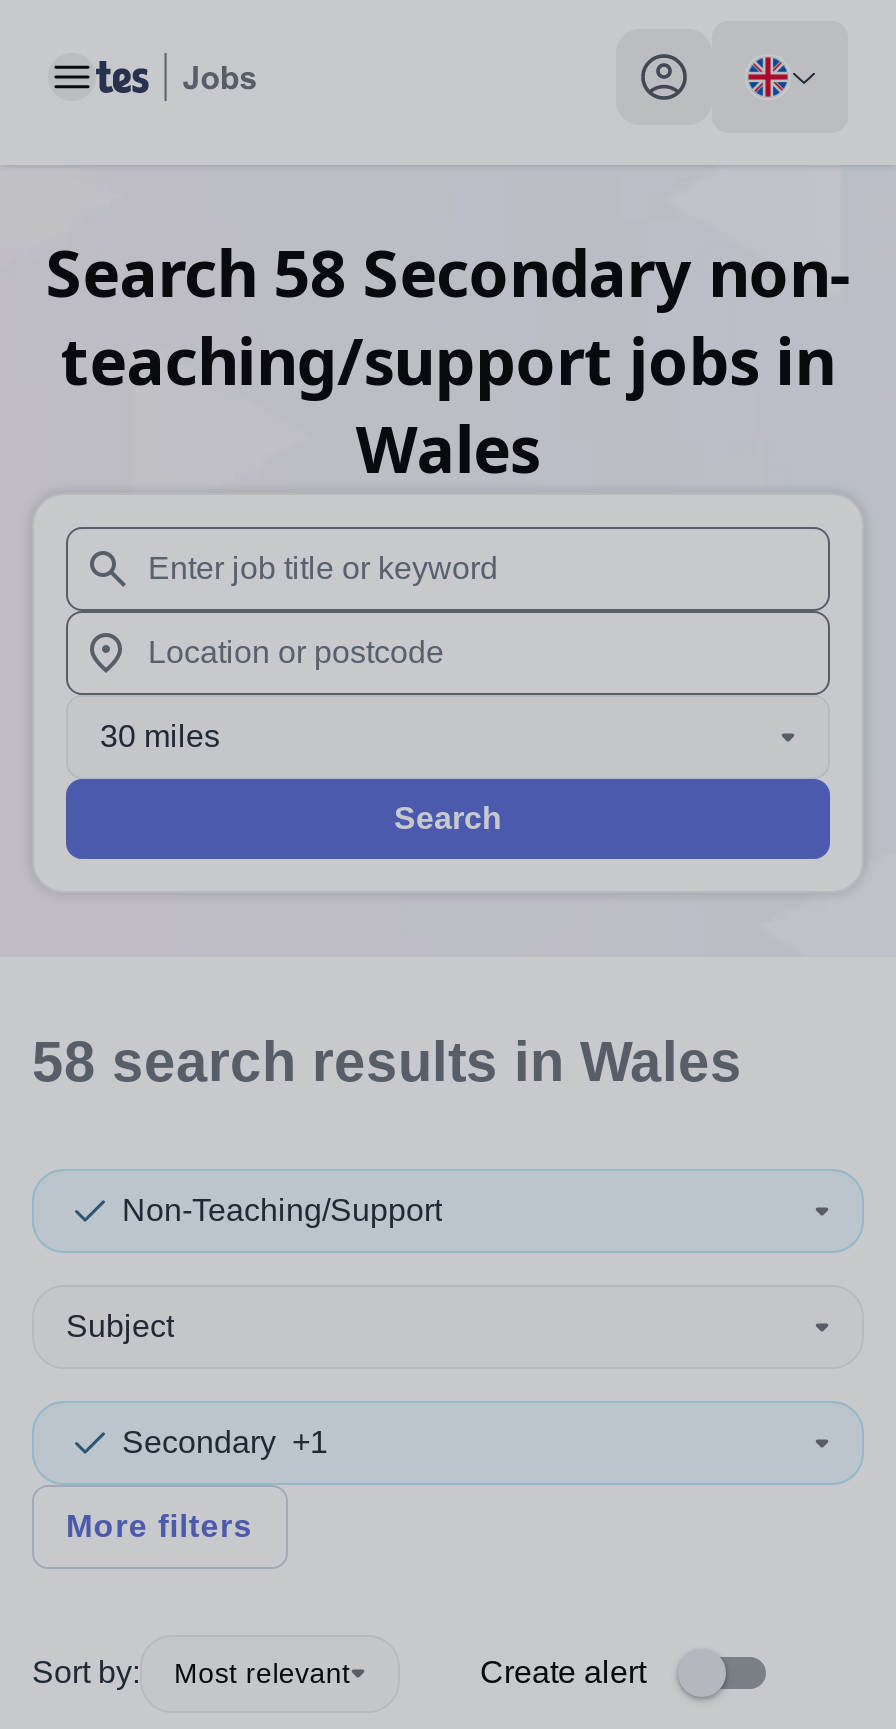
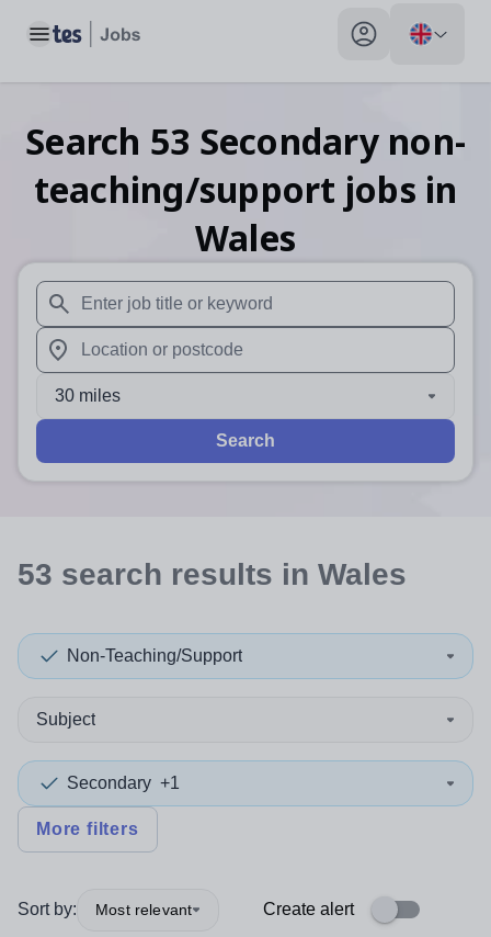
[46,229,850,315] Search 58 Secondary non- -> [25,117,466,165] Search 53 Secondary non-
[32,1031,742,1093] 58 search results in Wales -> [18,557,407,591] 53 search results in Wales

